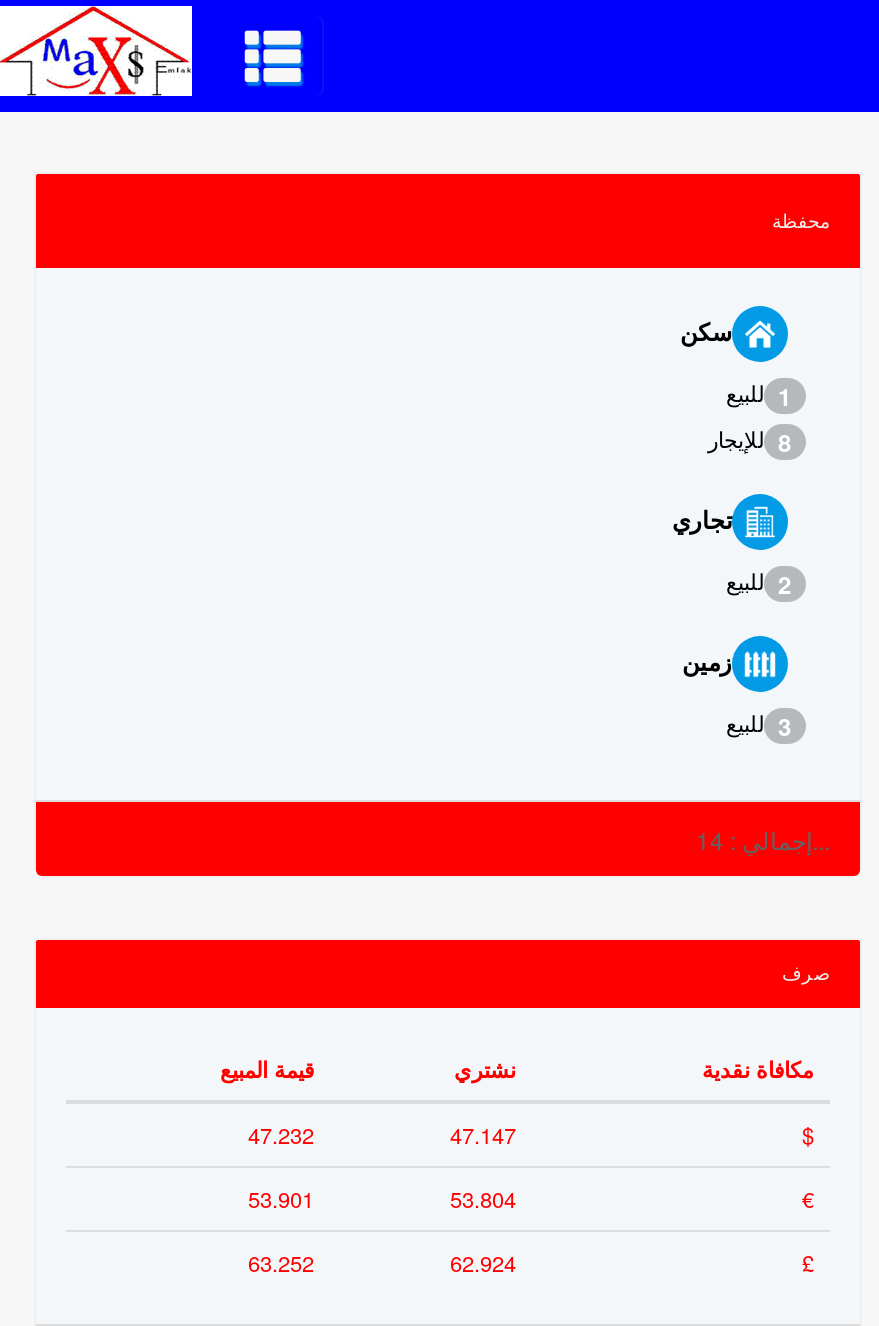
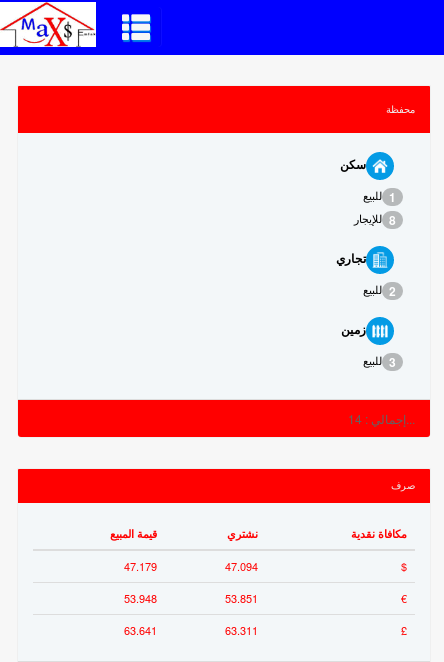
[248,1118,314,1150] 47.232 -> [124,558,157,574] 47.179
[450,1118,516,1150] 47.147 -> [225,558,258,574] 47.094
[248,1182,314,1214] 53.901 -> [124,590,157,606] 53.948
[450,1182,516,1214] 53.804 -> [225,590,258,606] 53.851
[248,1246,314,1278] 63.252 -> [124,622,157,638] 63.641
[450,1246,516,1278] 62.924 -> [225,622,258,638] 63.311

